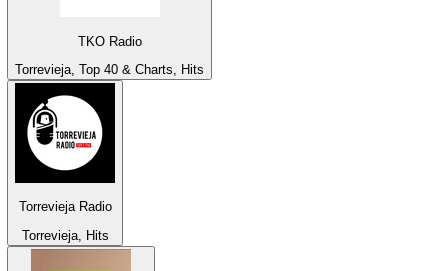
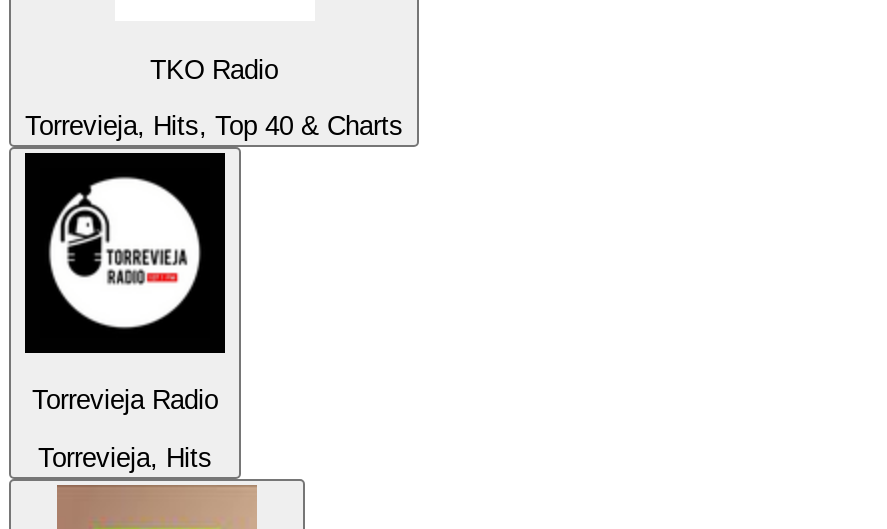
[15,62,204,77] Torrevieja, Top 40 & Charts, Hits -> [25,111,403,141] Torrevieja, Hits, Top 40 & Charts

